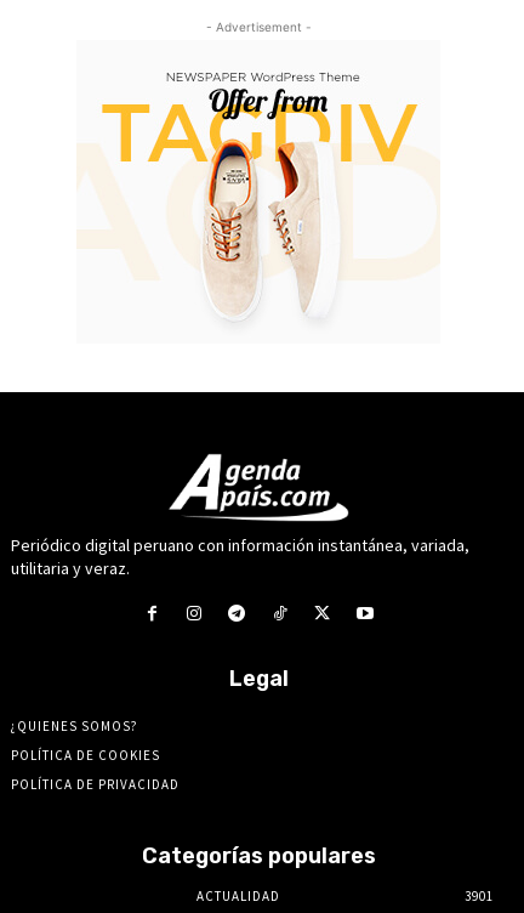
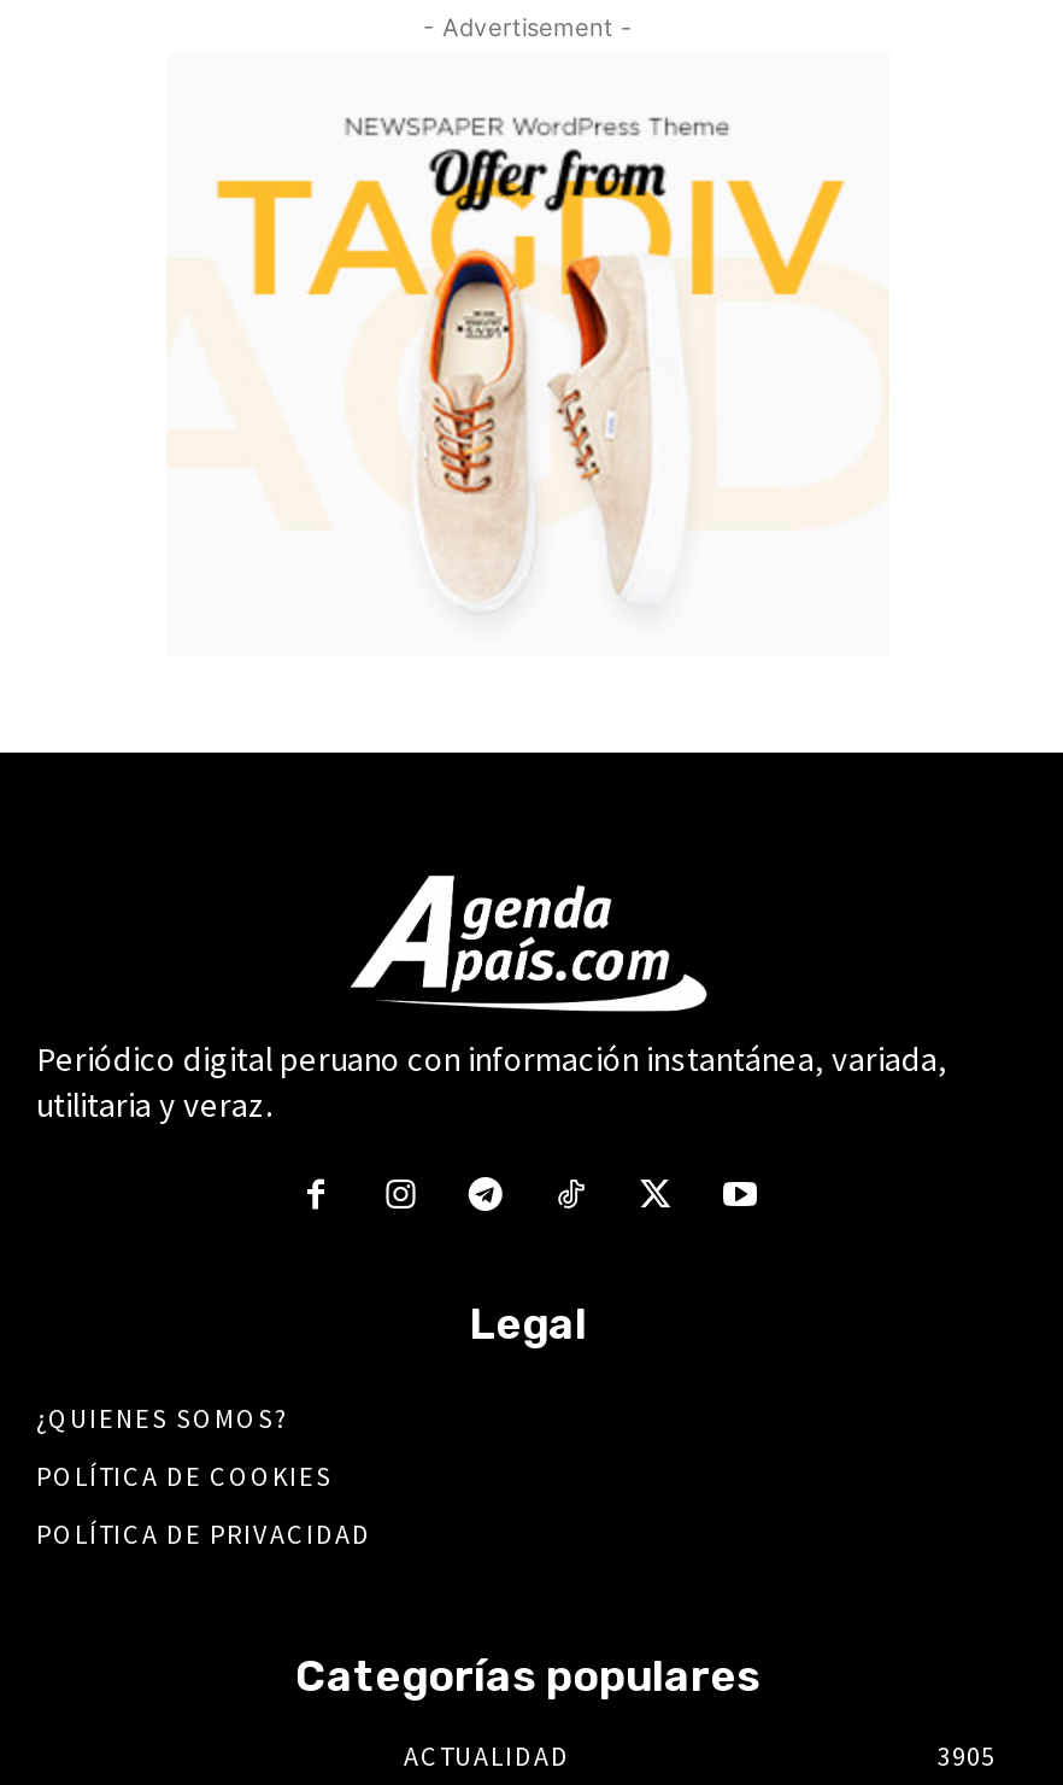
[465,888,494,905] 3901 -> [938,1738,996,1772] 3905

